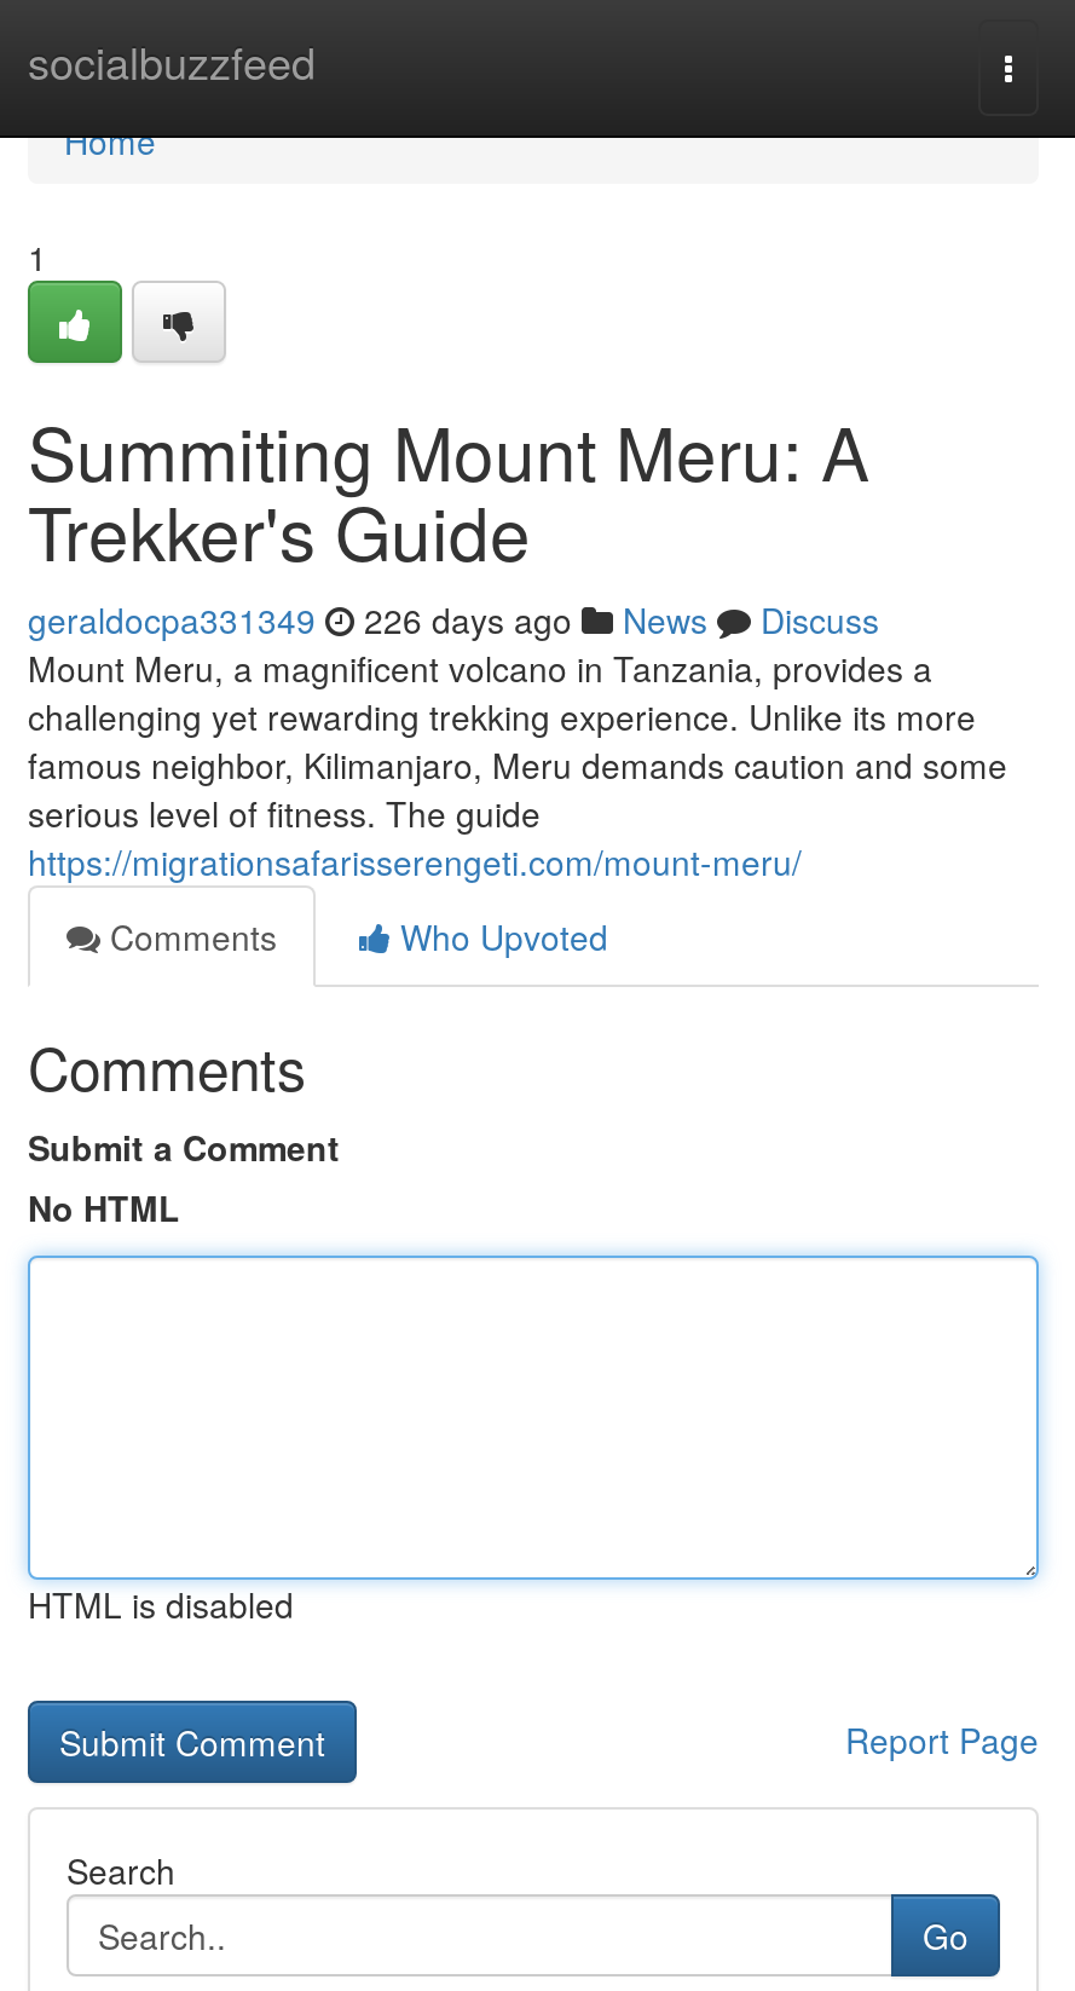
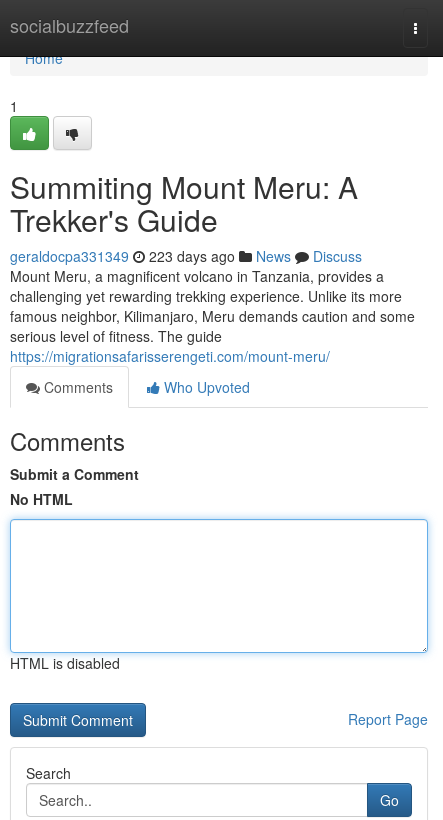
[28,595,879,644] geraldocpa331349 226 days ago News Discuss -> [10,246,362,266] geraldocpa331349 223 days ago News Discuss

